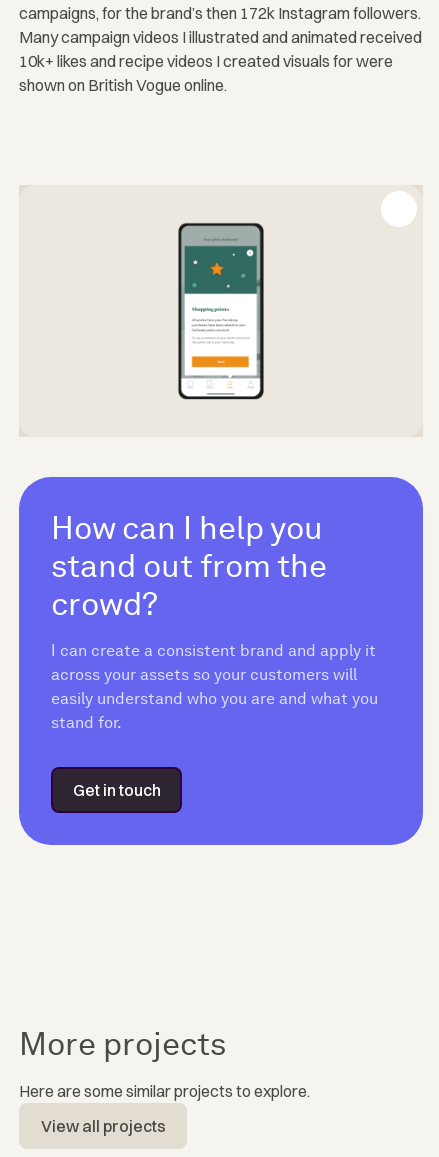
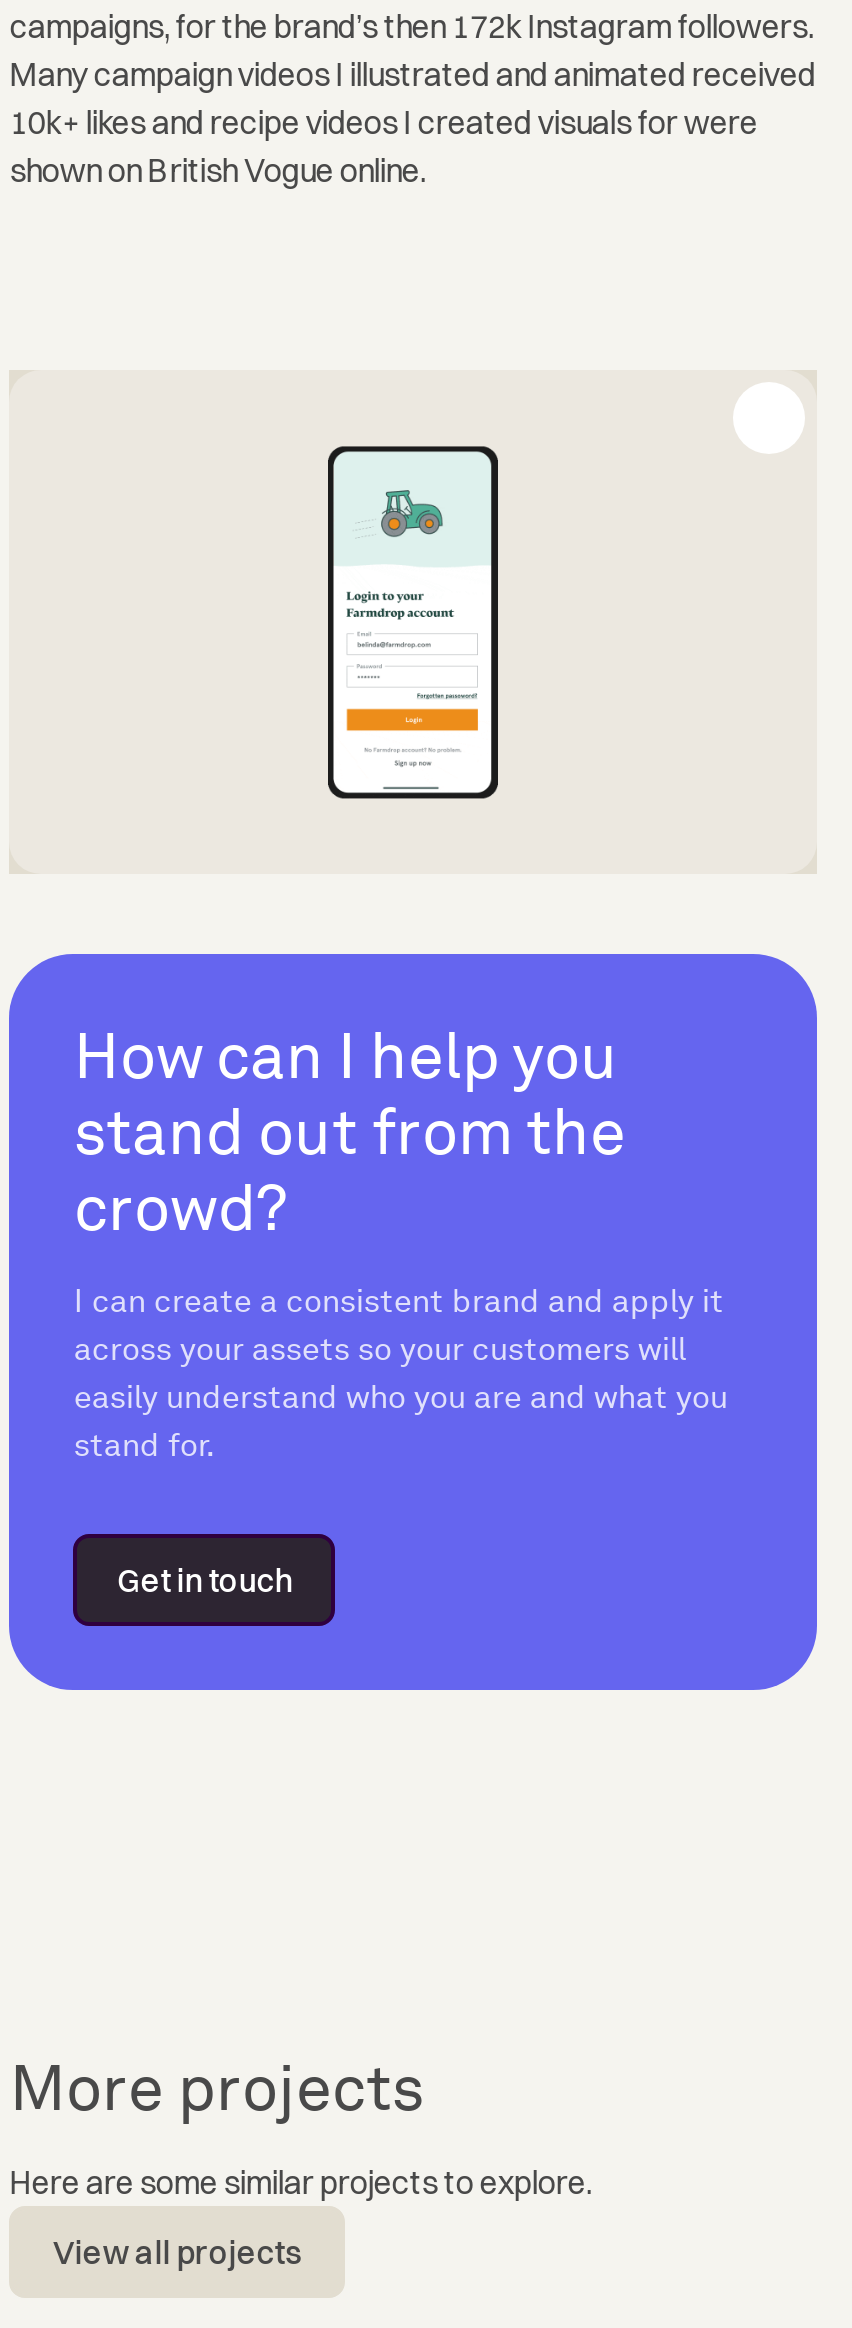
[181,228,261,389] [image] -> [333,454,493,776] [image]

